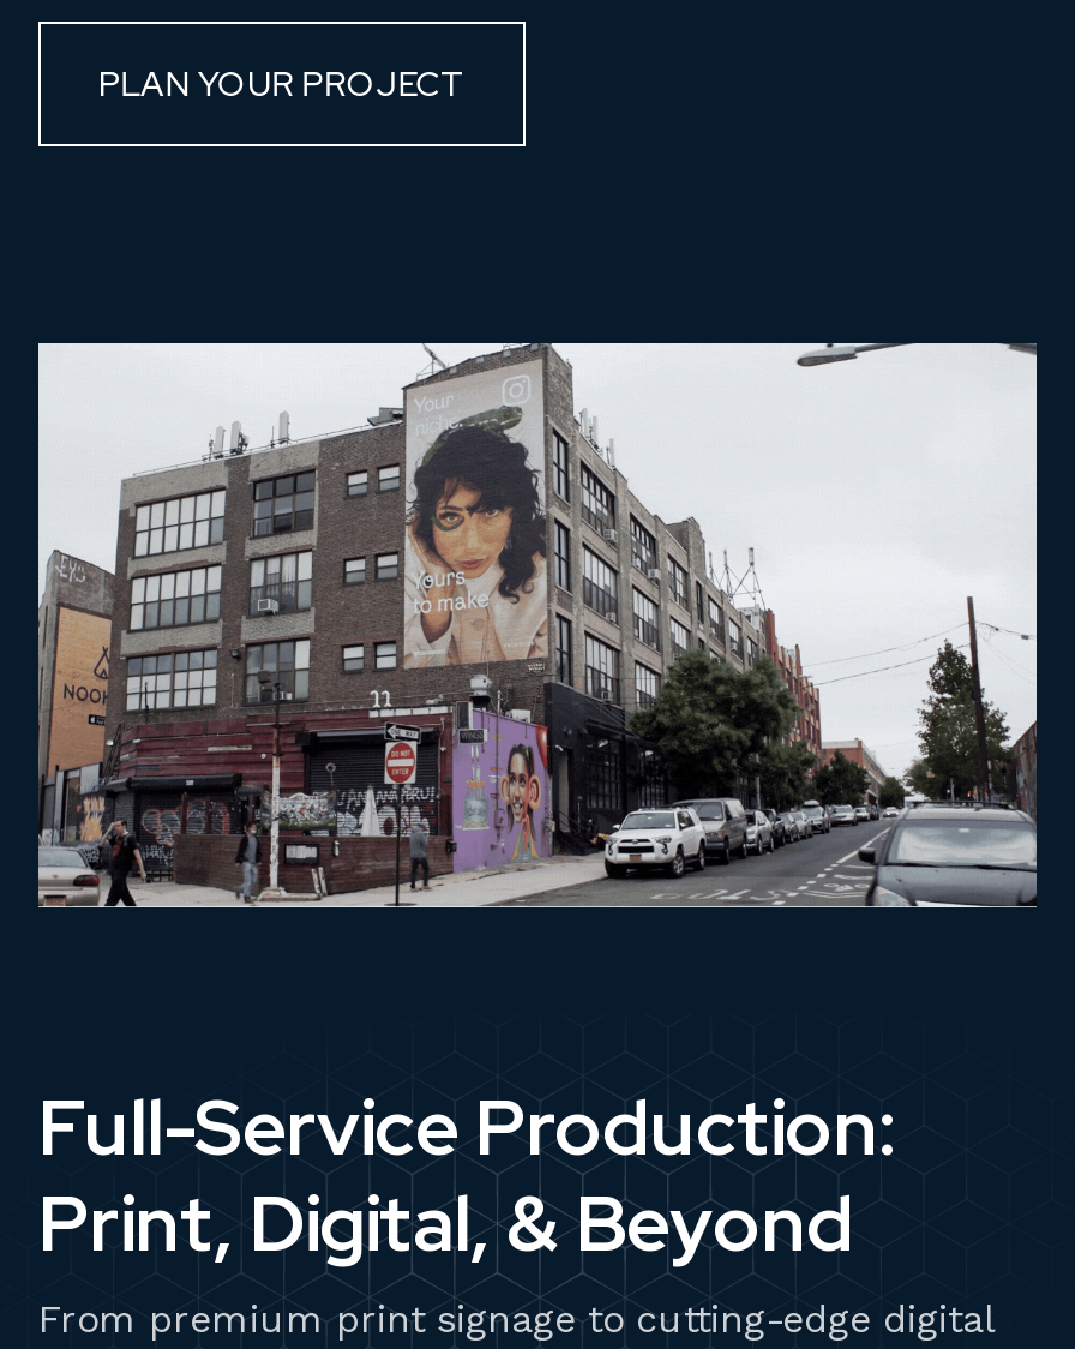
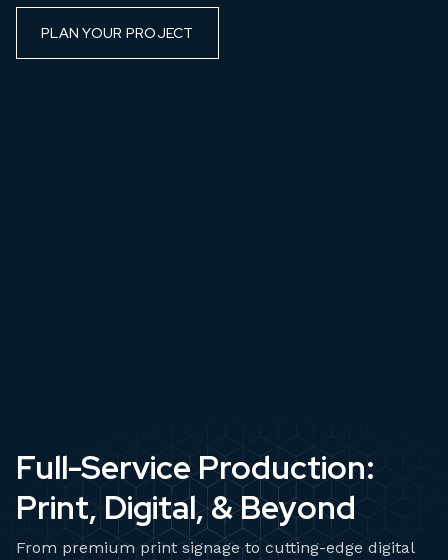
[36,341,1039,910] [image] -> none

